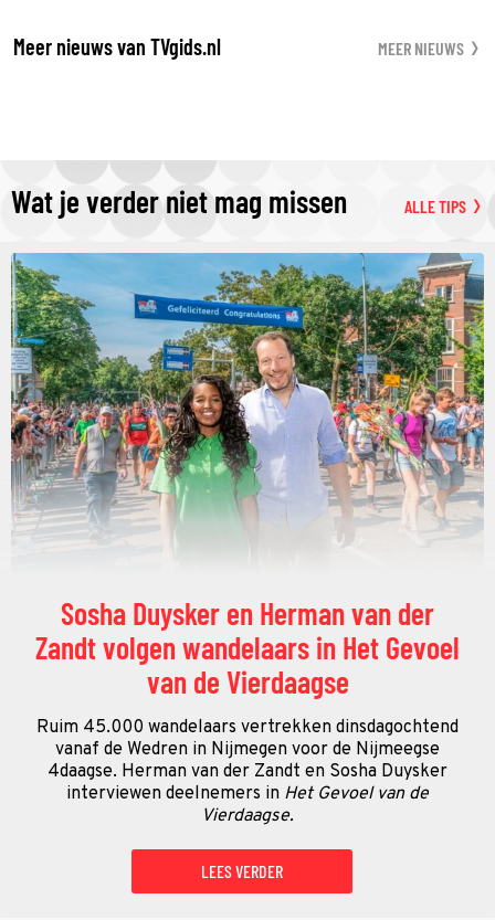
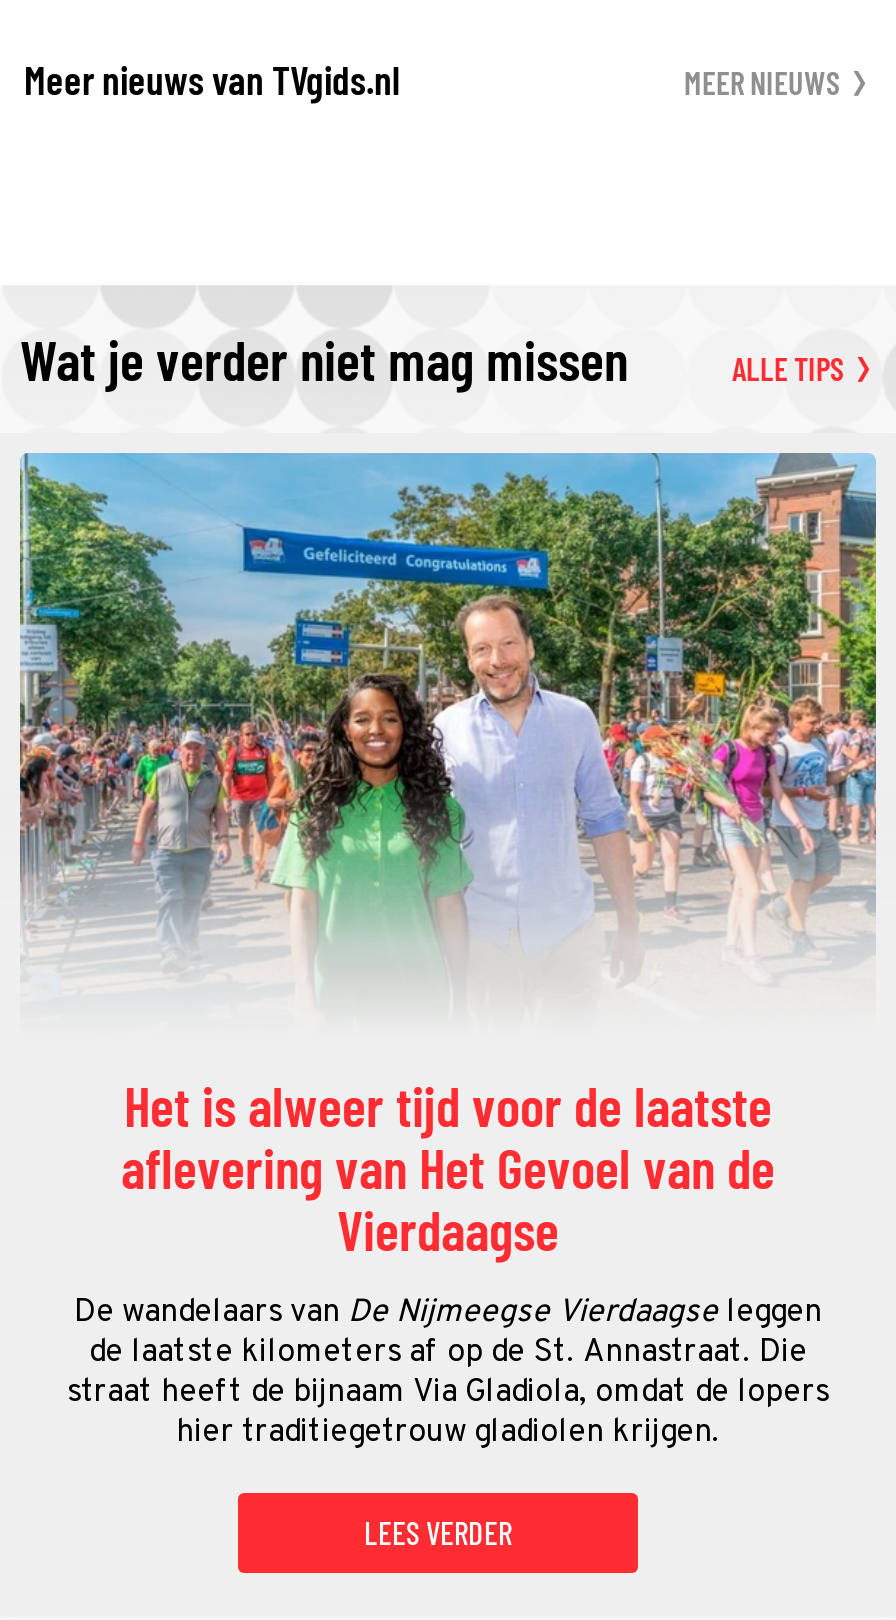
[35,594,460,827] Sosha Duysker en Herman van der | Zandt volgen wandelaars in Het Gevoel | van de Vierdaagse | Ruim 45.000 wandelaars vertrekken dinsdagochtend | vanaf de Wedren in Nijmegen voor de Nijmeegse | 4daagse. Herman van der Zandt en Sosha Duysker | interviewen deelnemers in Het Gevoel van de | Vierdaagse. -> [67,1071,829,1453] Het is alweer tijd voor de laatste | aflevering van Het Gevoel van de | Vierdaagse | De wandelaars van De Nijmeegse Vierdaagse leggen | de laatste kilometers af op de St. Annastraat. Die | straat heeft de bijnaam Via Gladiola, omdat de lopers | hier traditiegetrouw gladiolen krijgen.

